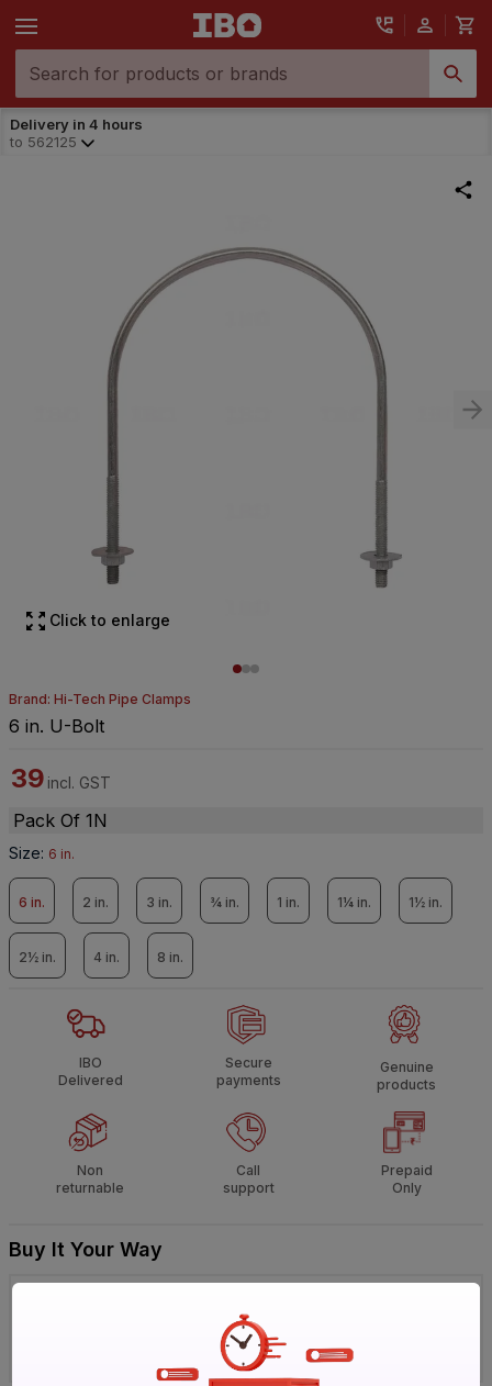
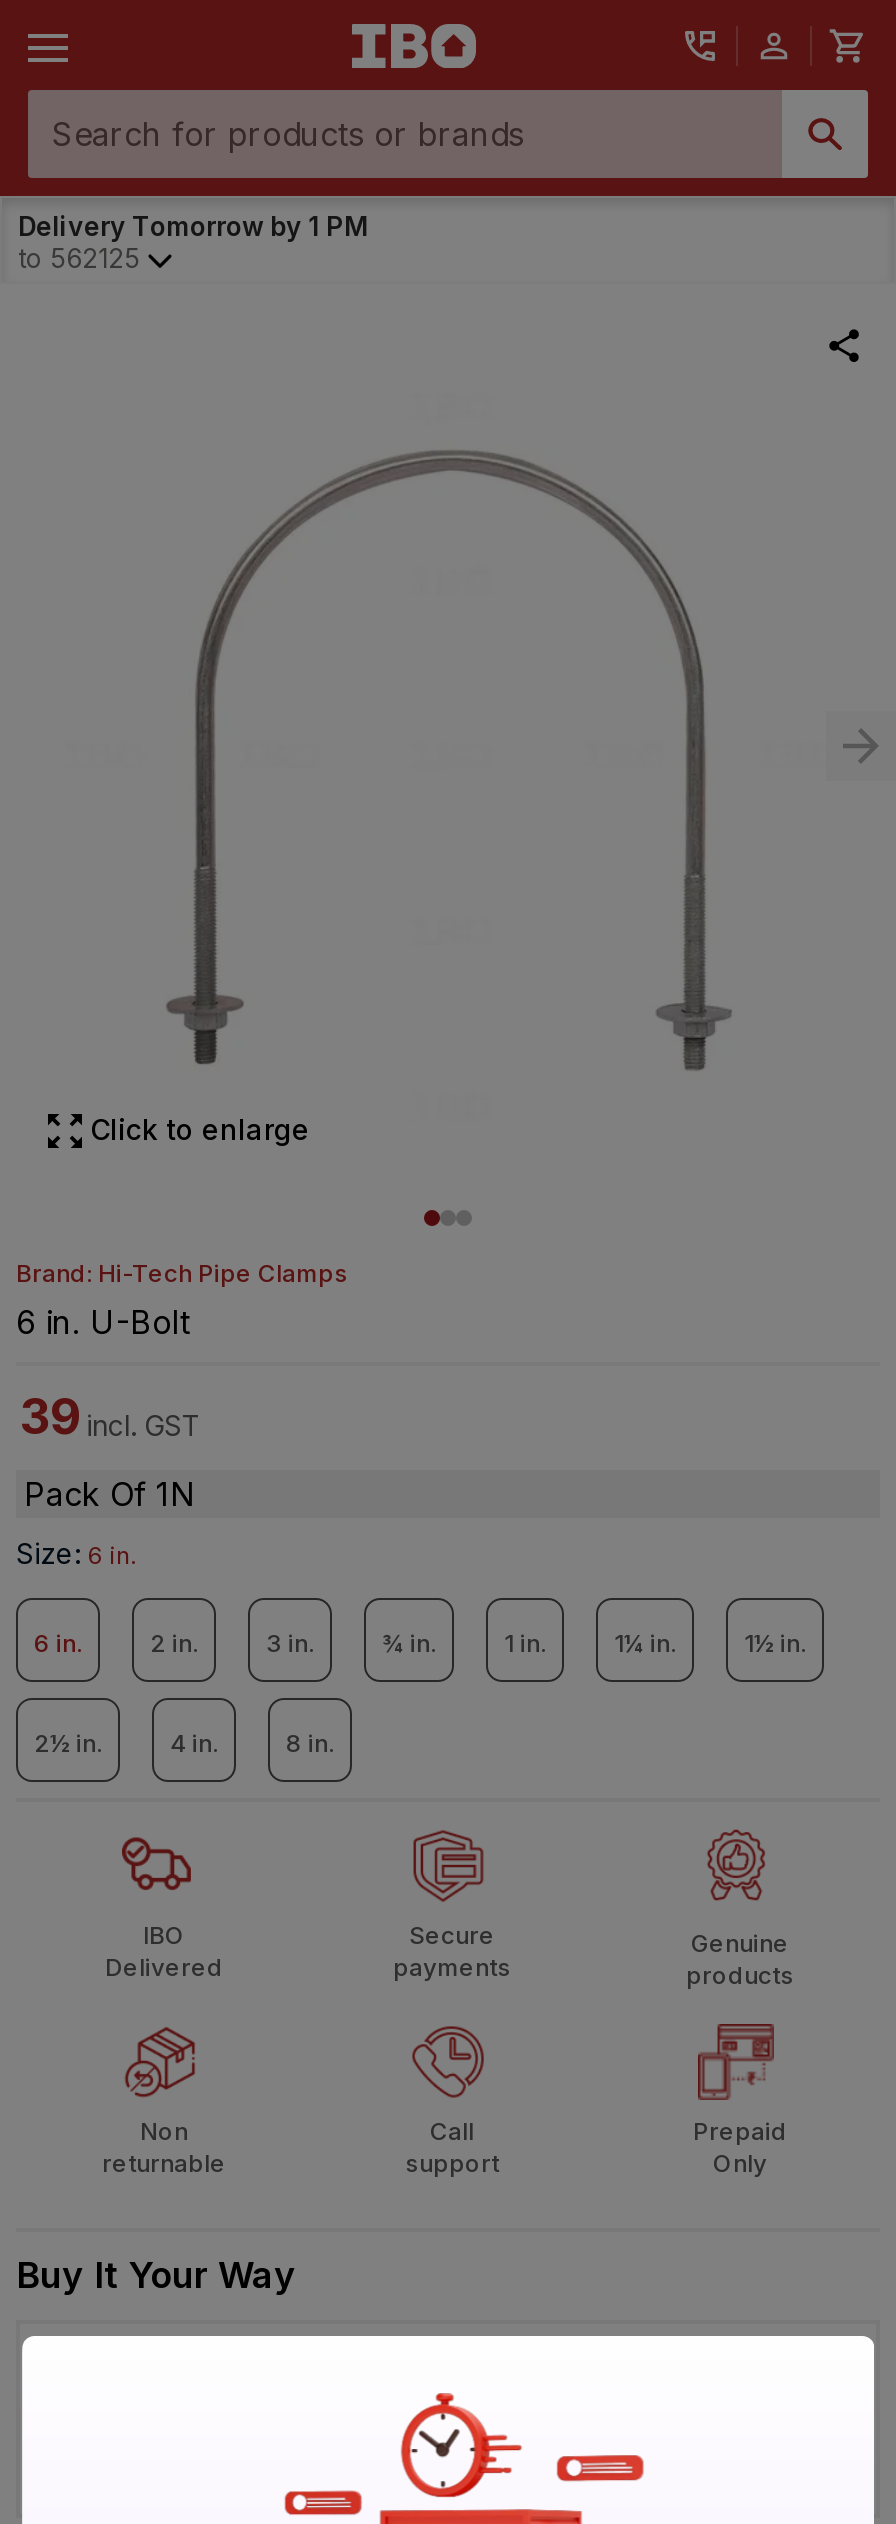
[10,115,143,133] Delivery in 4 hours -> [18,210,368,242] Delivery Tomorrow by 1 PM

